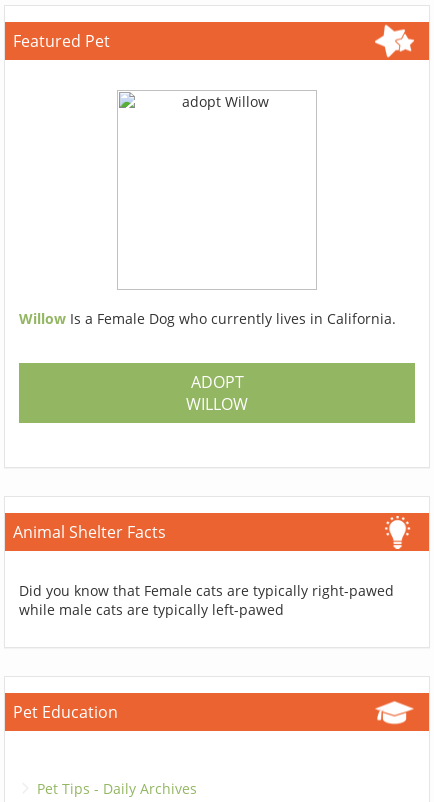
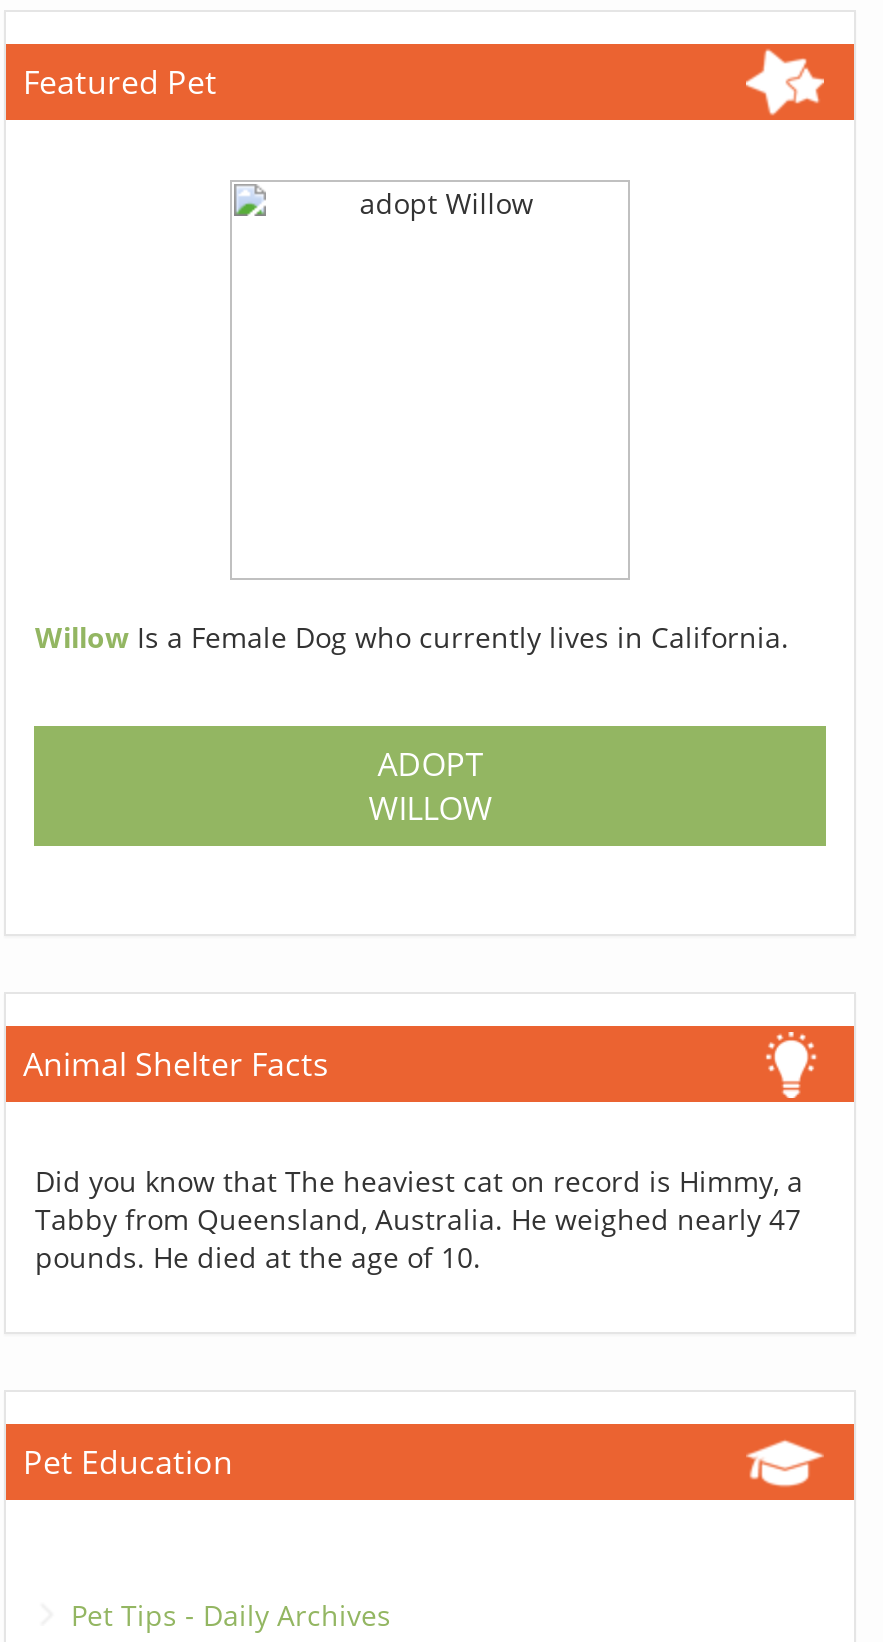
[19,580,394,618] Did you know that Female cats are typically right-pawed | while male cats are typically left-pawed -> [35,1161,803,1275] Did you know that The heaviest cat on record is Himmy, a | Tabby from Queensland, Australia. He weighed nearly 47 | pounds. He died at the age of 10.

